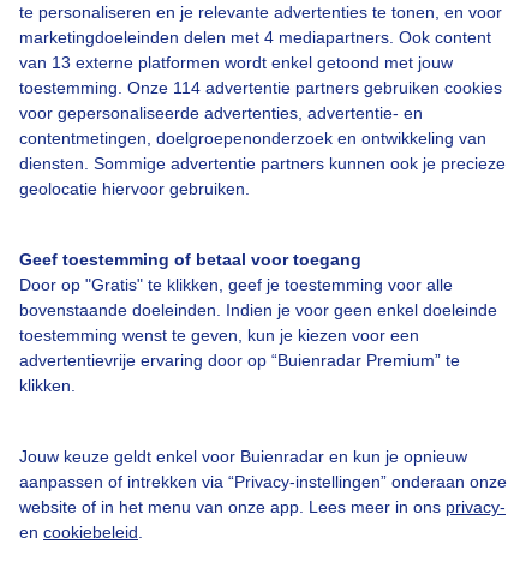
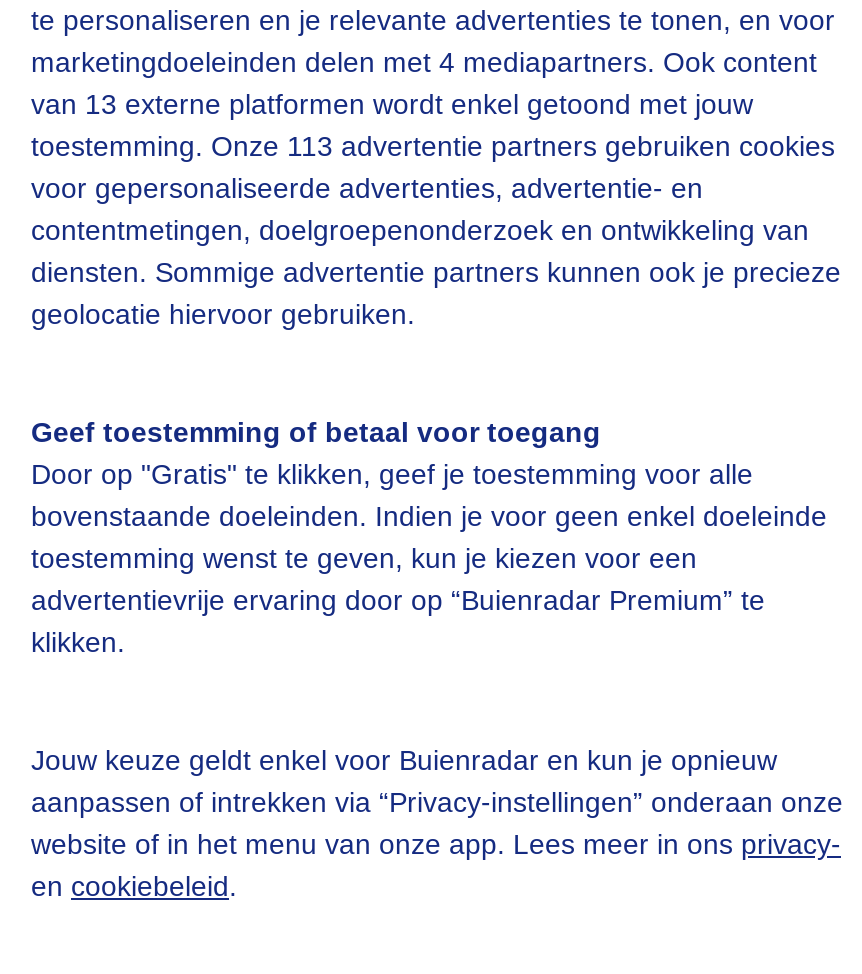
[19,79,502,98] toestemming. Onze 114 advertentie partners gebruiken cookies -> [31,131,835,163] toestemming. Onze 113 advertentie partners gebruiken cookies

